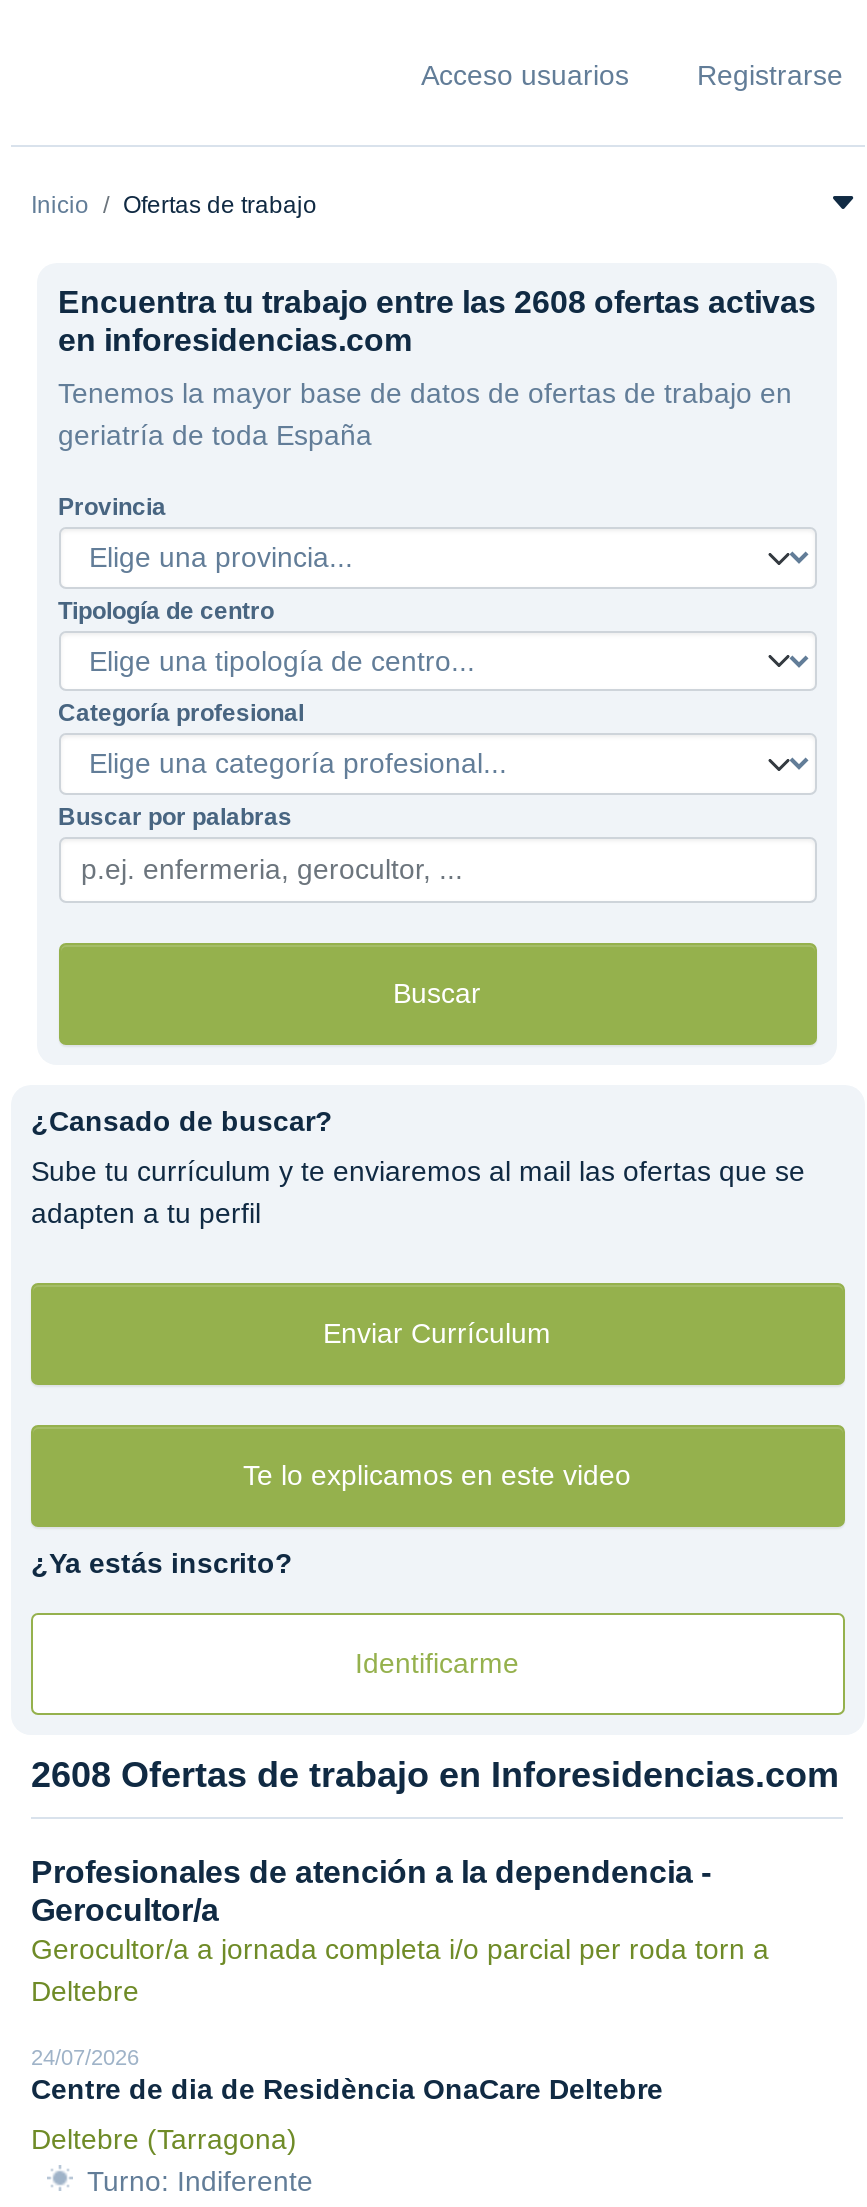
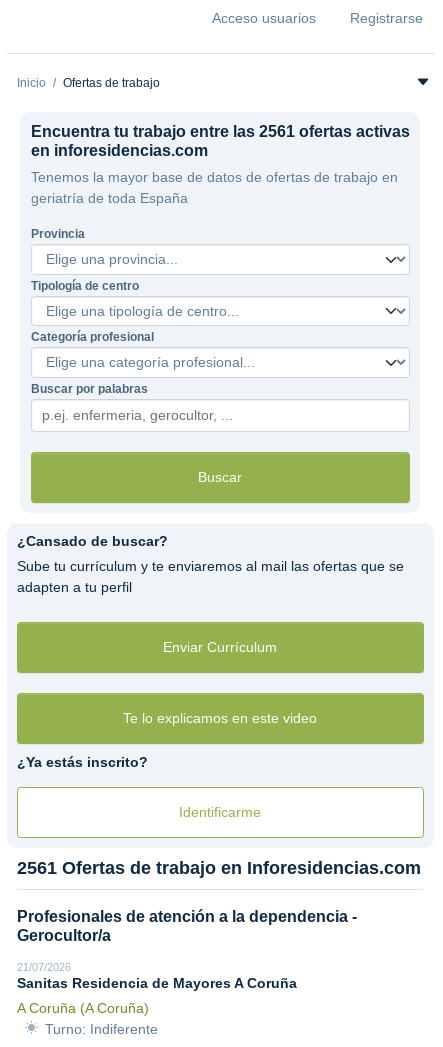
[58,285,816,319] Encuentra tu trabajo entre las 2608 ofertas activas -> [30,123,409,140] Encuentra tu trabajo entre las 2561 ofertas activas
[31,1755,839,1795] 2608 Ofertas de trabajo en Inforesidencias.com -> [17,858,421,878] 2561 Ofertas de trabajo en Inforesidencias.com
[31,1933,769,2155] Gerocultor/a a jornada completa i/o parcial per roda torn a | Deltebre | 24/07/2026 | Centre de dia de Residència OnaCare Deltebre | Deltebre (Tarragona) -> [17,961,297,1016] 21/07/2026 | Sanitas Residencia de Mayores A Coruña | A Coruña (A Coruña)

